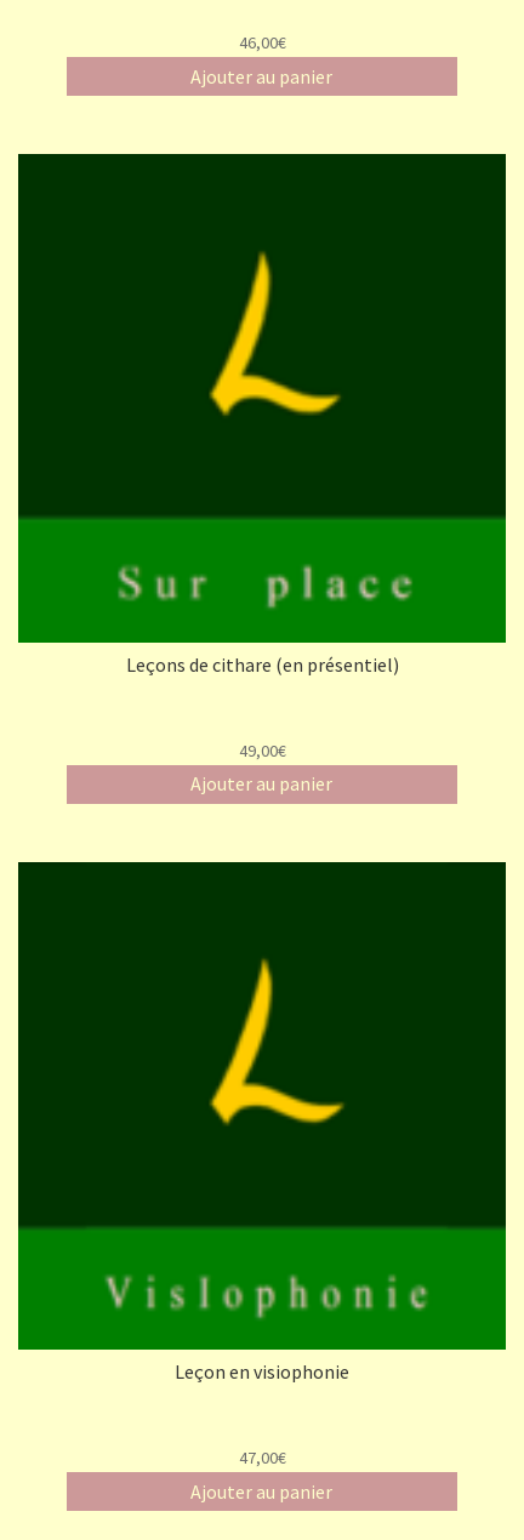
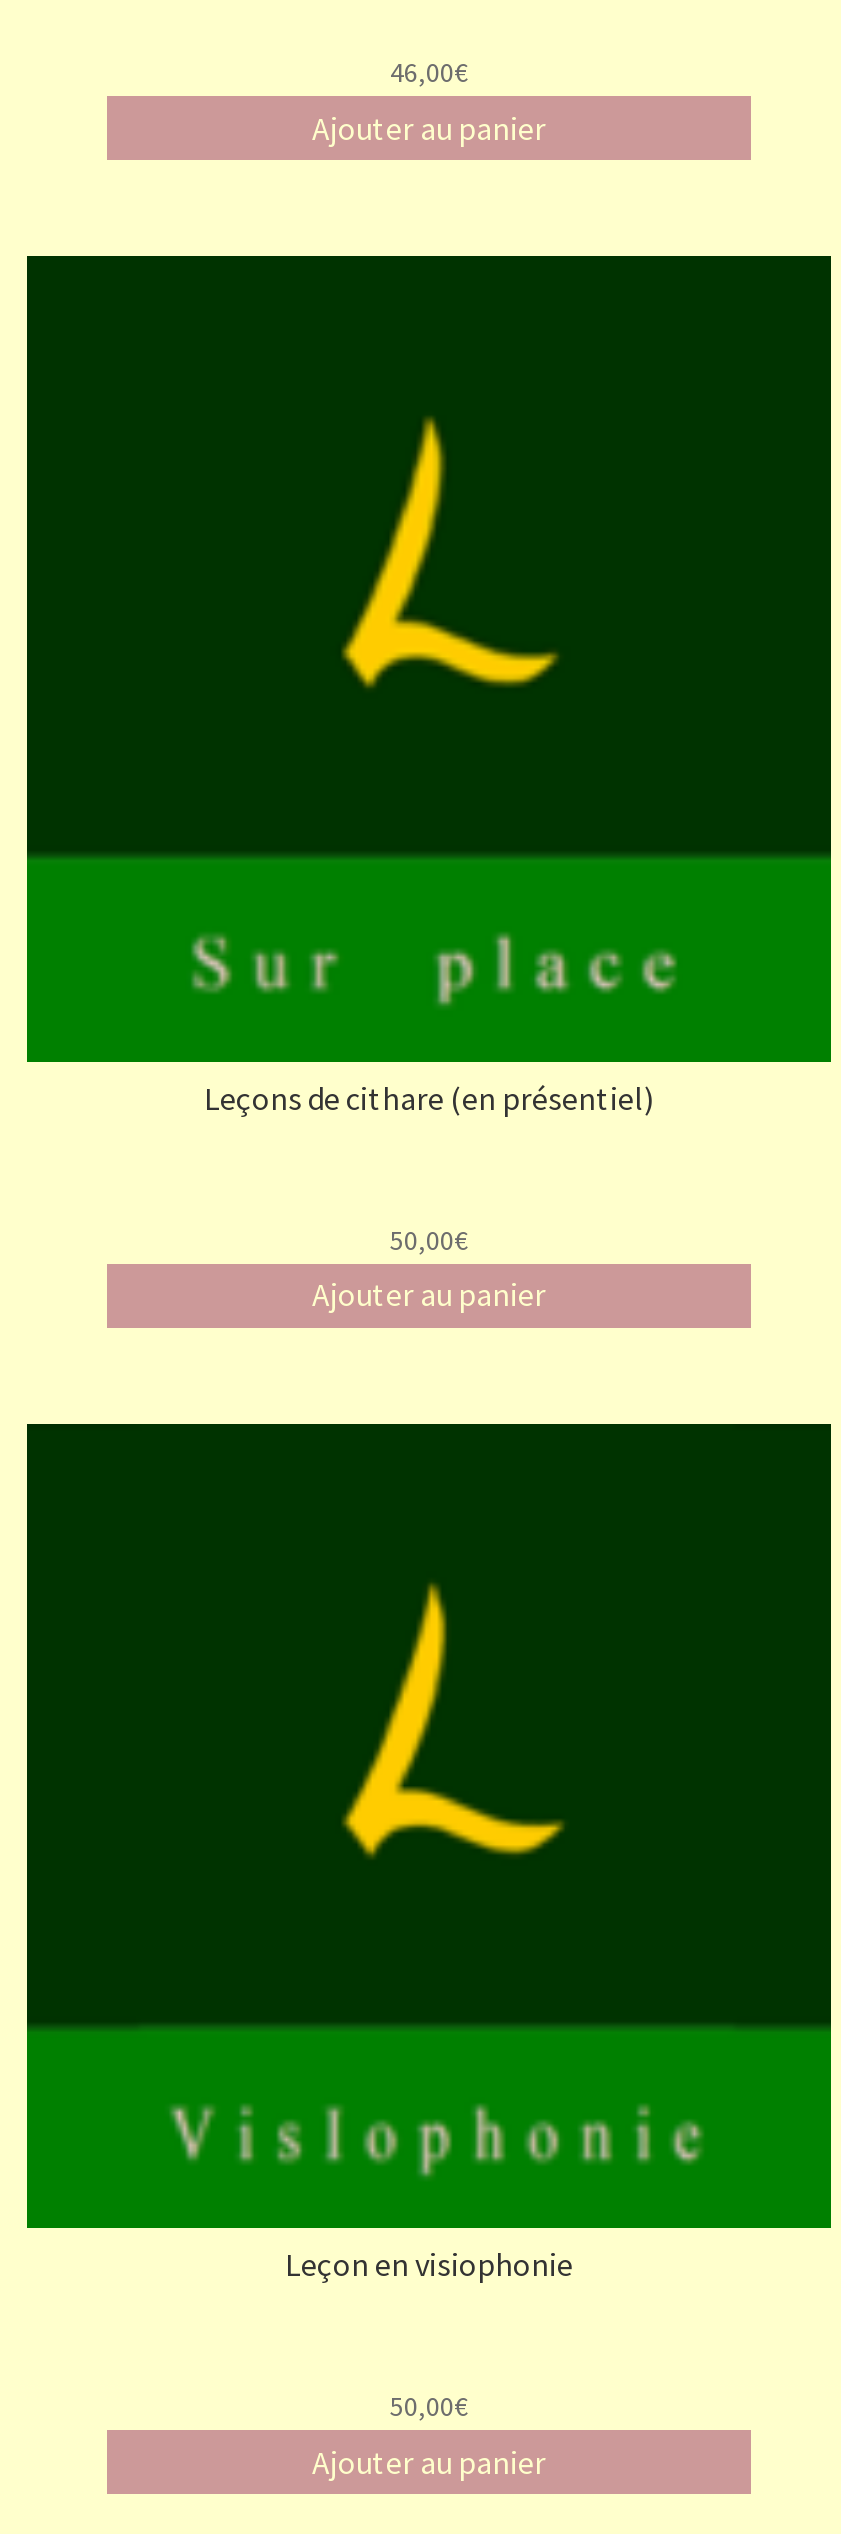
[238,739,286,761] 49,00€ -> [390,1221,468,1257] 50,00€
[238,1447,286,1468] 47,00€ -> [390,2388,468,2424] 50,00€

